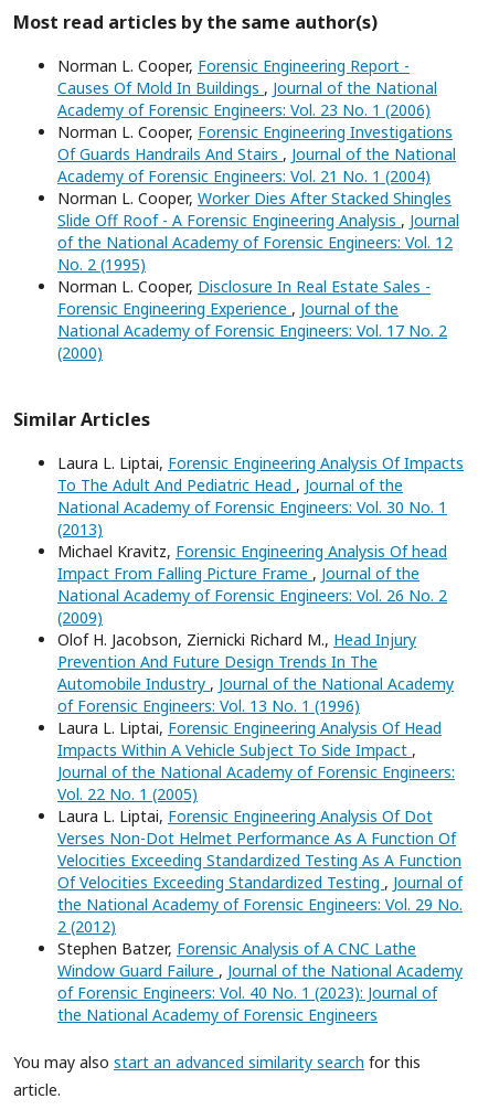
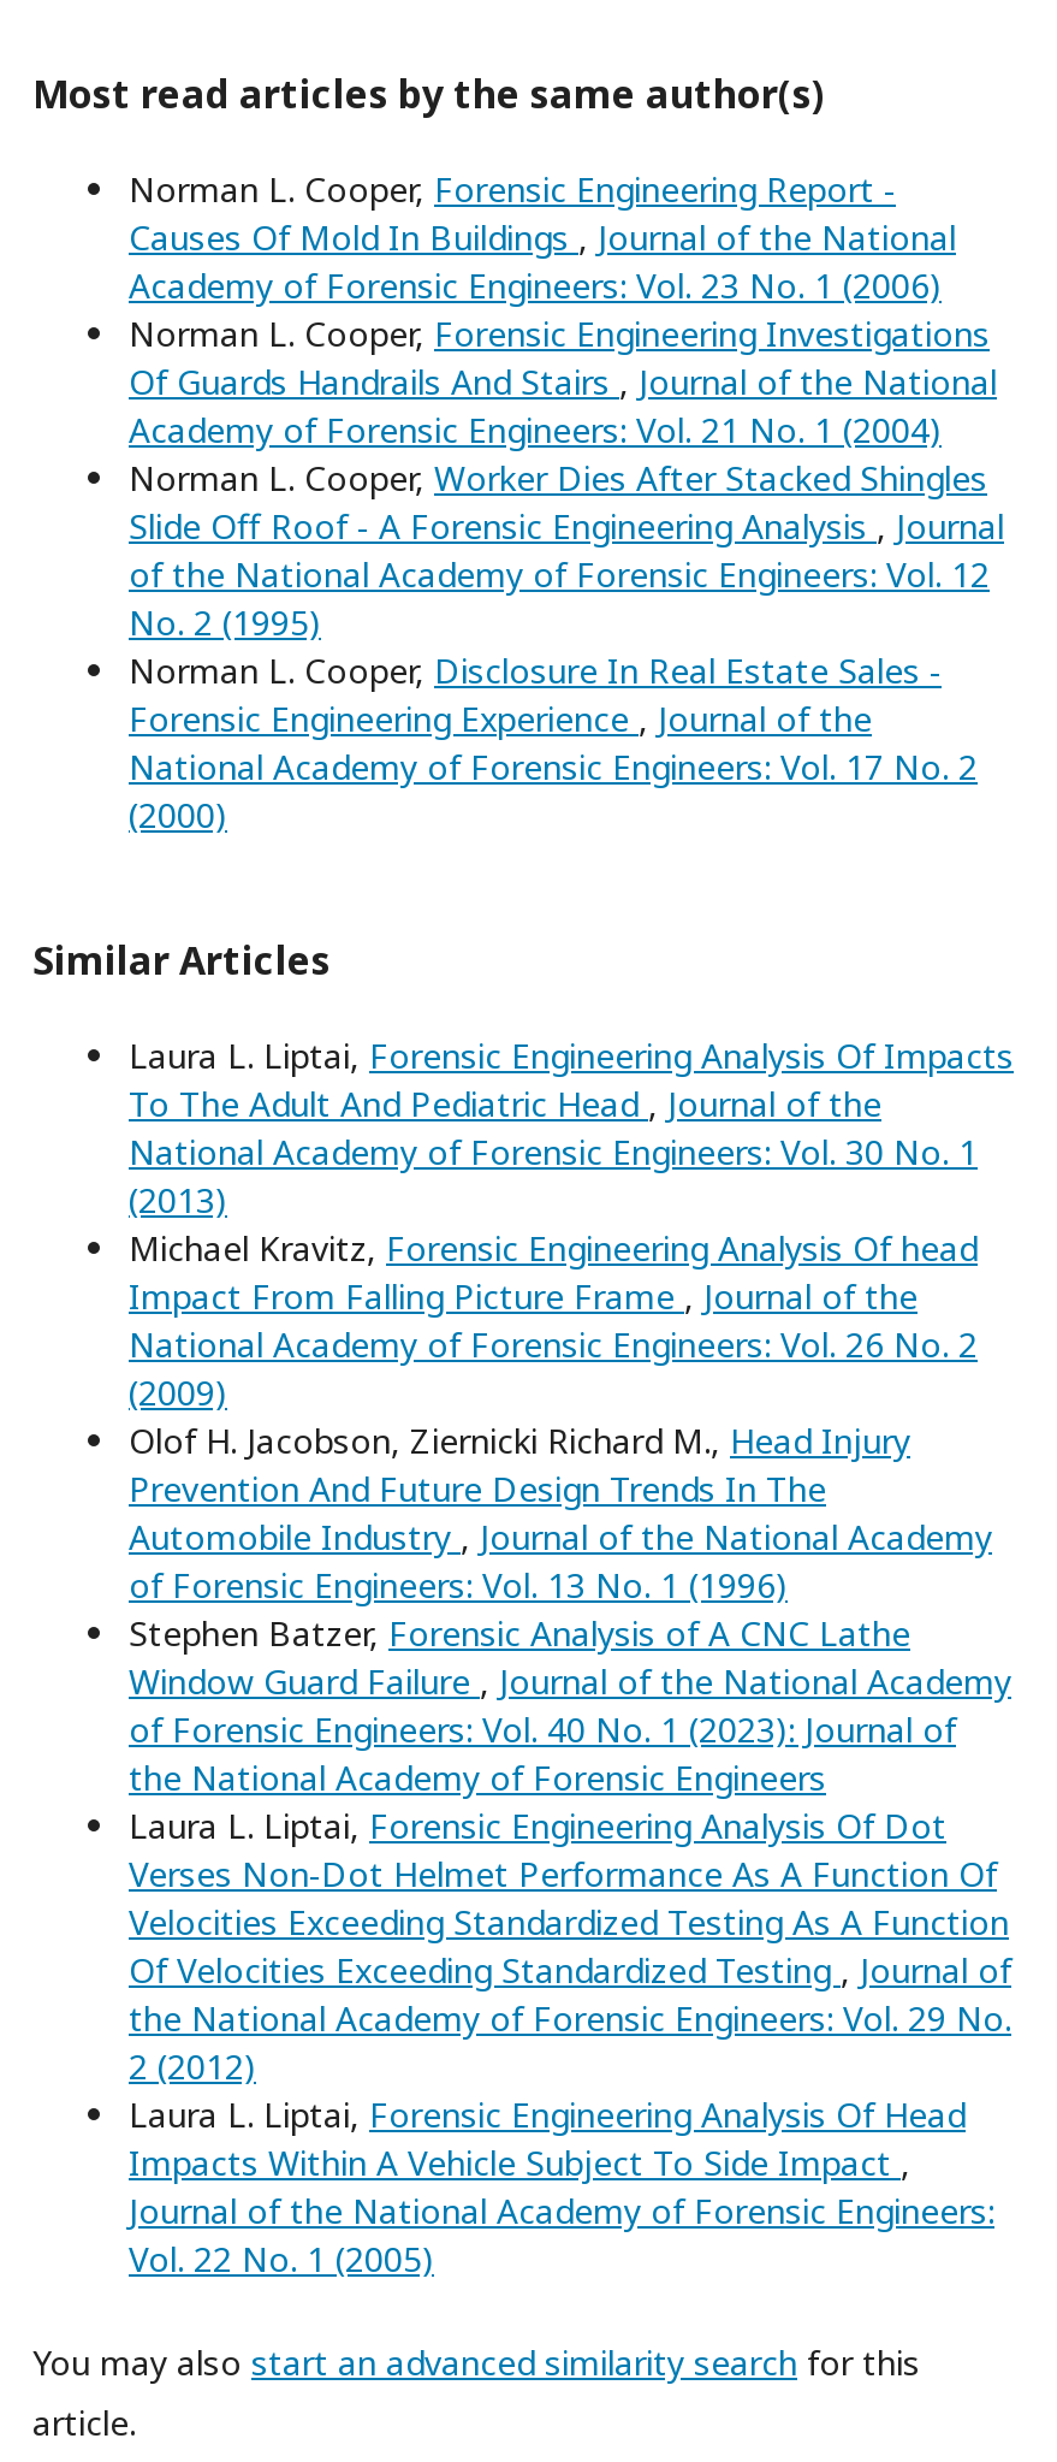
moved [57,718,455,805] -> [129,2092,994,2282]: Laura L. Liptai, Forensic Engineering Analysis Of Head | Impacts Within A Vehicle Subject To Side Impact, | Journal of the National Academy of Forensic Engineers: | Vol. 22 No. 1 (2005)
moved [57,938,463,1026] -> [129,1611,1011,1801]: Stephen Batzer, Forensic Analysis of A CNC Lathe | Window Guard Failure, Journal of the National Academy | of Forensic Engineers: Vol. 40 No. 1 (2023): Journal of | the National Academy of Forensic Engineers

